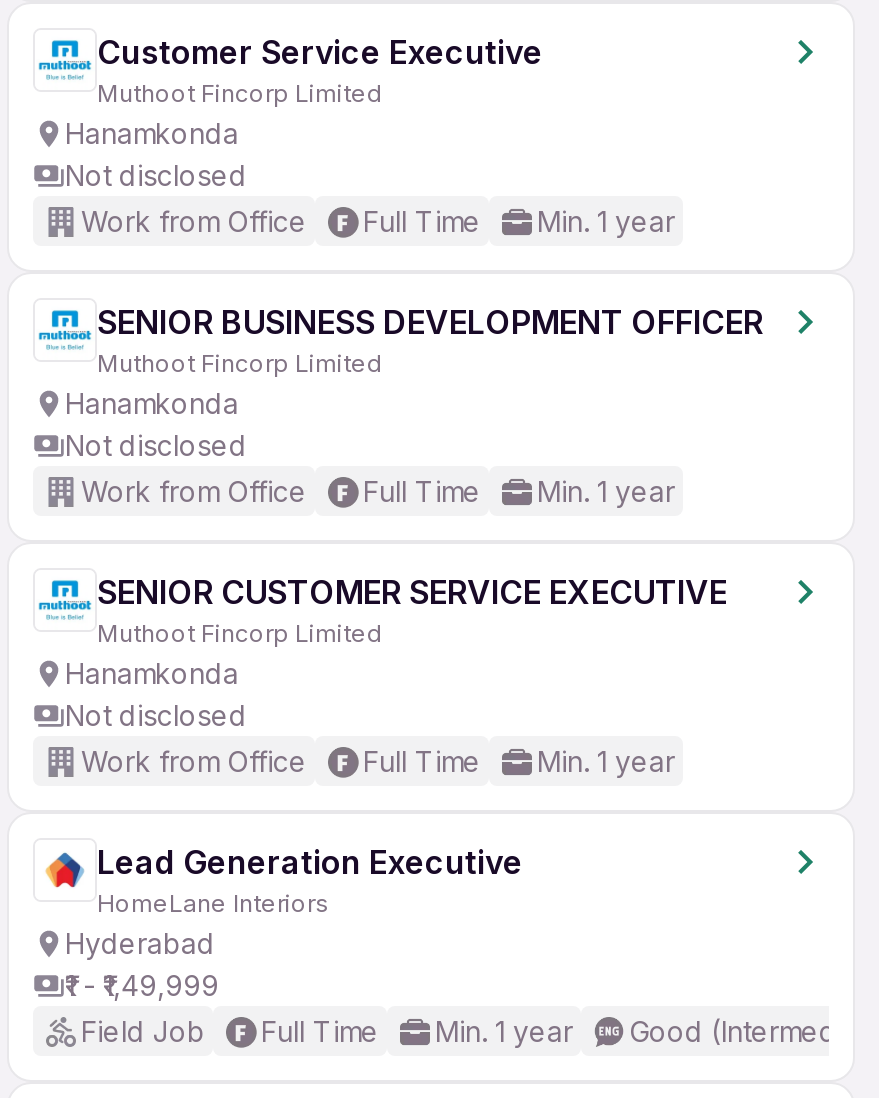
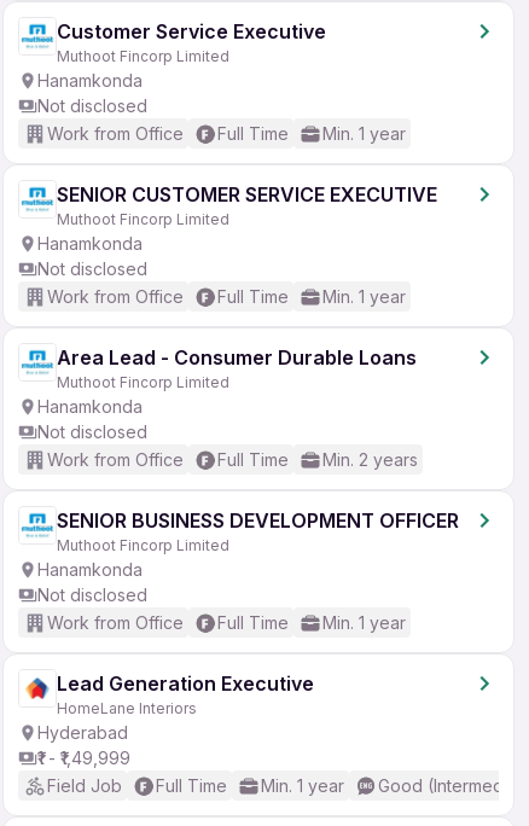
moved [97,302,763,342] -> [57,508,459,533]: SENIOR BUSINESS DEVELOPMENT OFFICER
none -> [37,345,418,470] Area Lead - Consumer Durable Loans | Muthoot Fincorp Limited | Hanamkonda | Not disclosed | Work from Office | Full Time | Min. 2 years
moved [97,572,727,612] -> [57,182,437,206]: SENIOR CUSTOMER SERVICE EXECUTIVE

